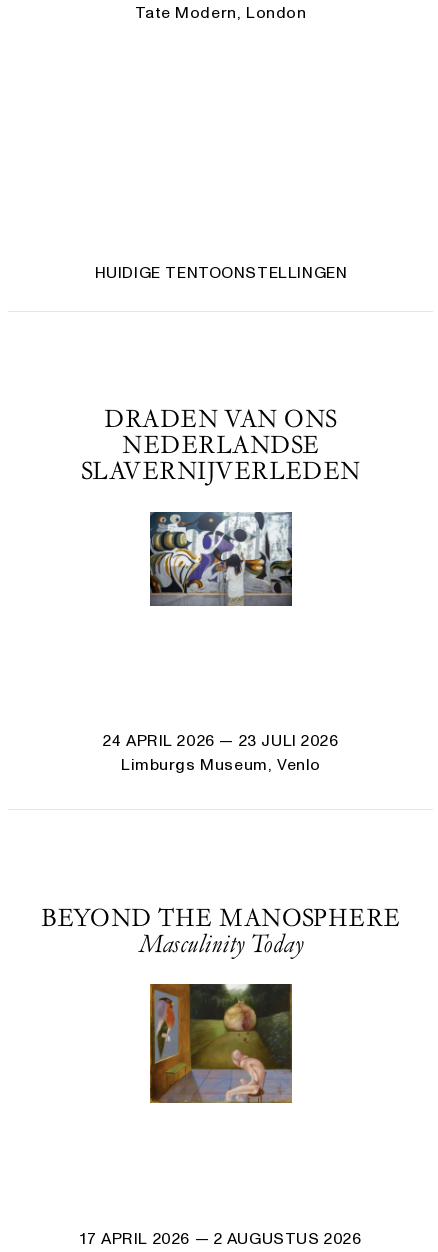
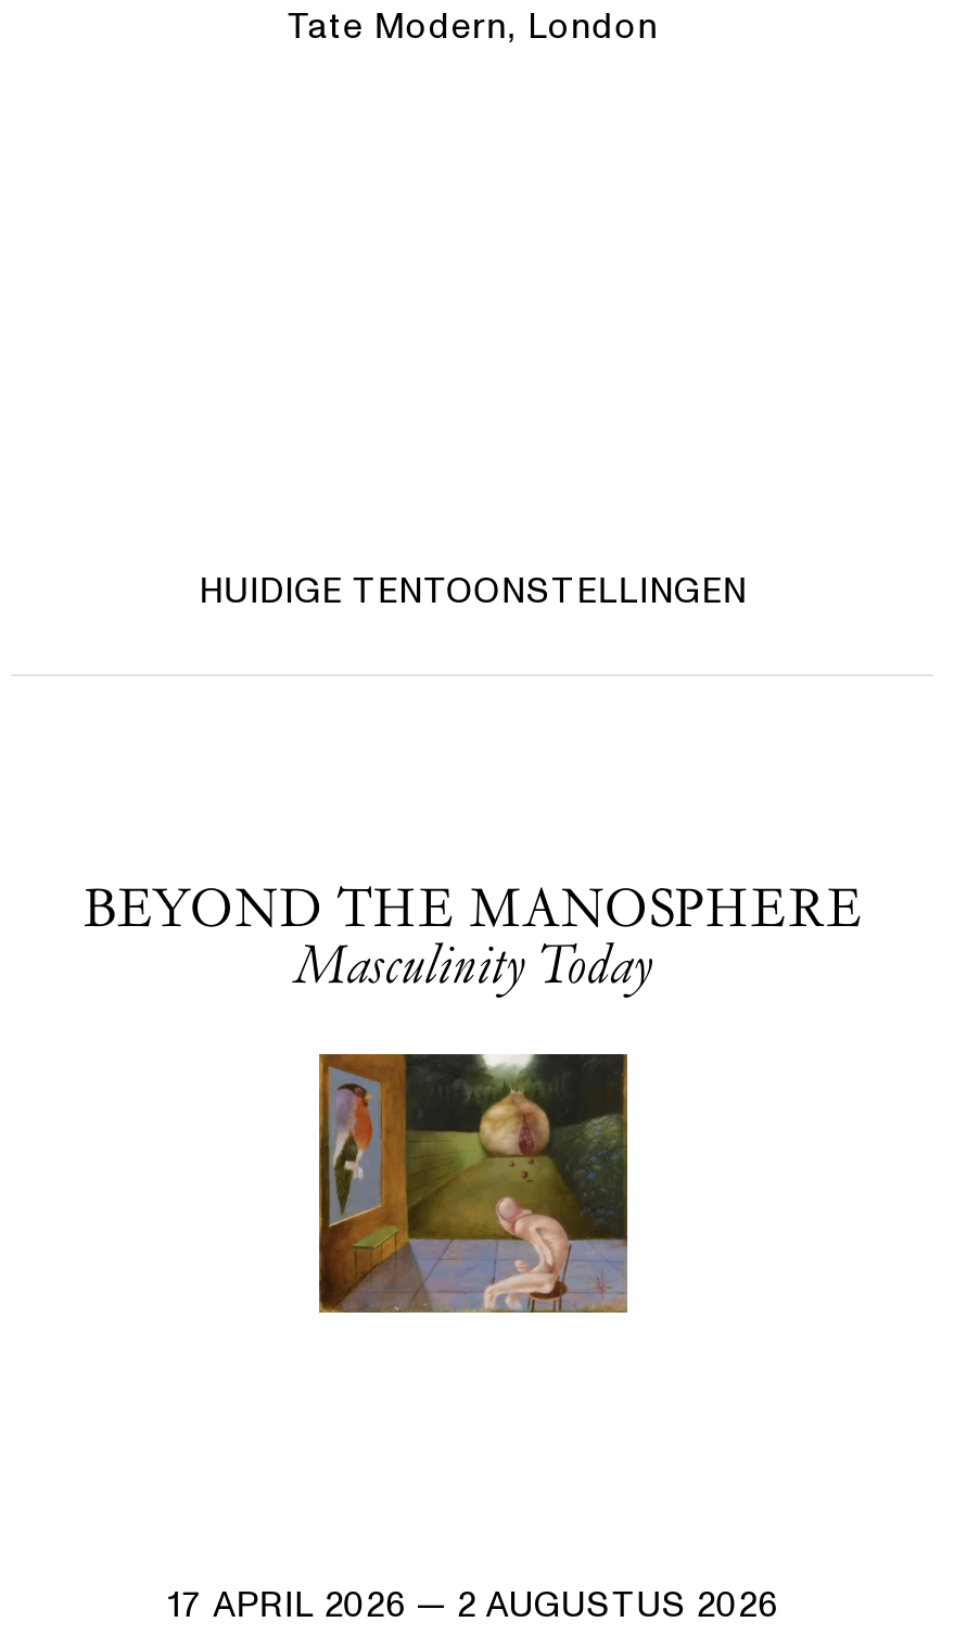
[81,404,361,486] DRADEN VAN ONS | NEDERLANDSE | SLAVERNIJVERLEDEN -> none
[149,511,293,607] [image] -> none
[103,733,339,773] 24 APRIL 2026 — 23 JULI 2026 | Limburgs Museum, Venlo -> none

